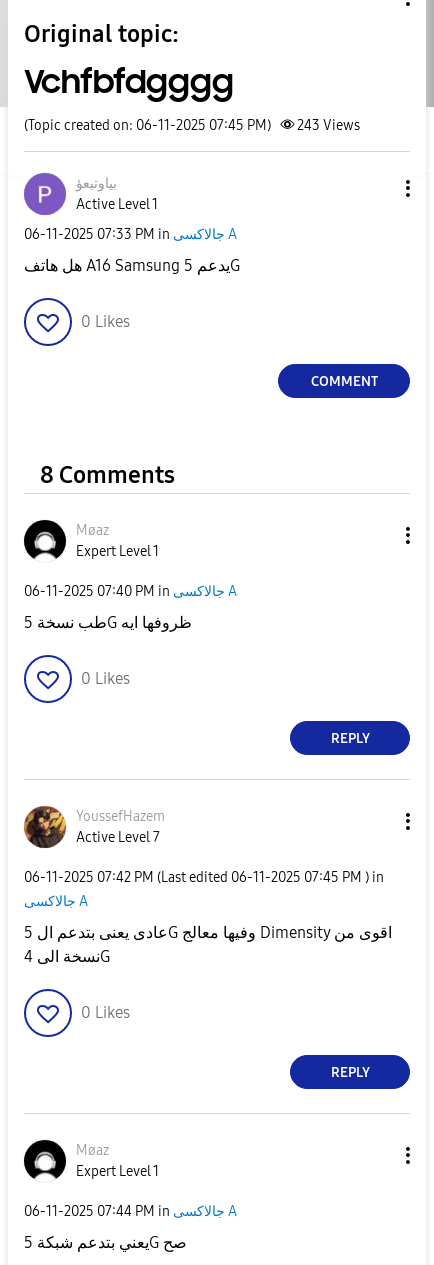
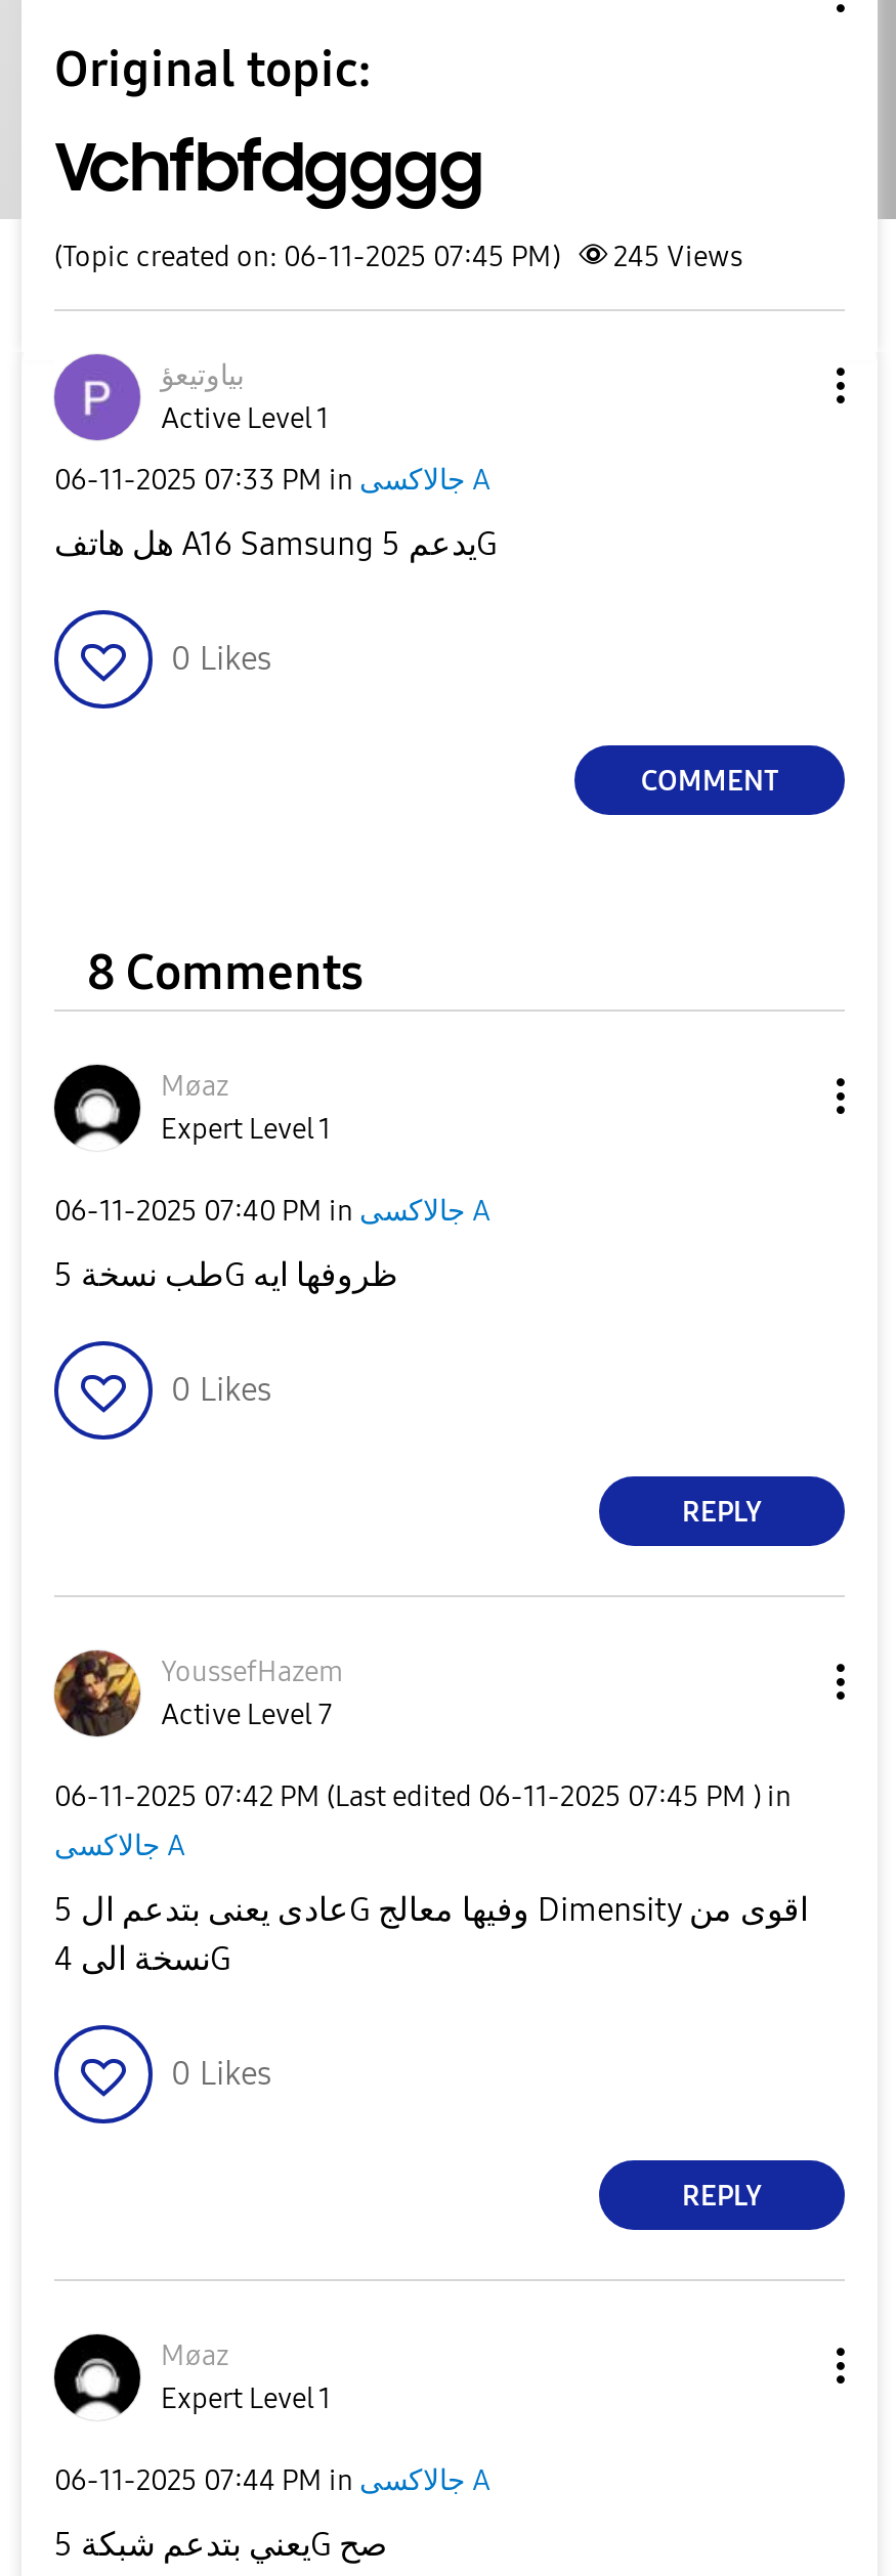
[24,117,360,134] (Topic created on: 06-11-2025 07:45 PM) 243 Views -> [54,240,742,274] (Topic created on: 06-11-2025 07:45 PM) 245 Views

